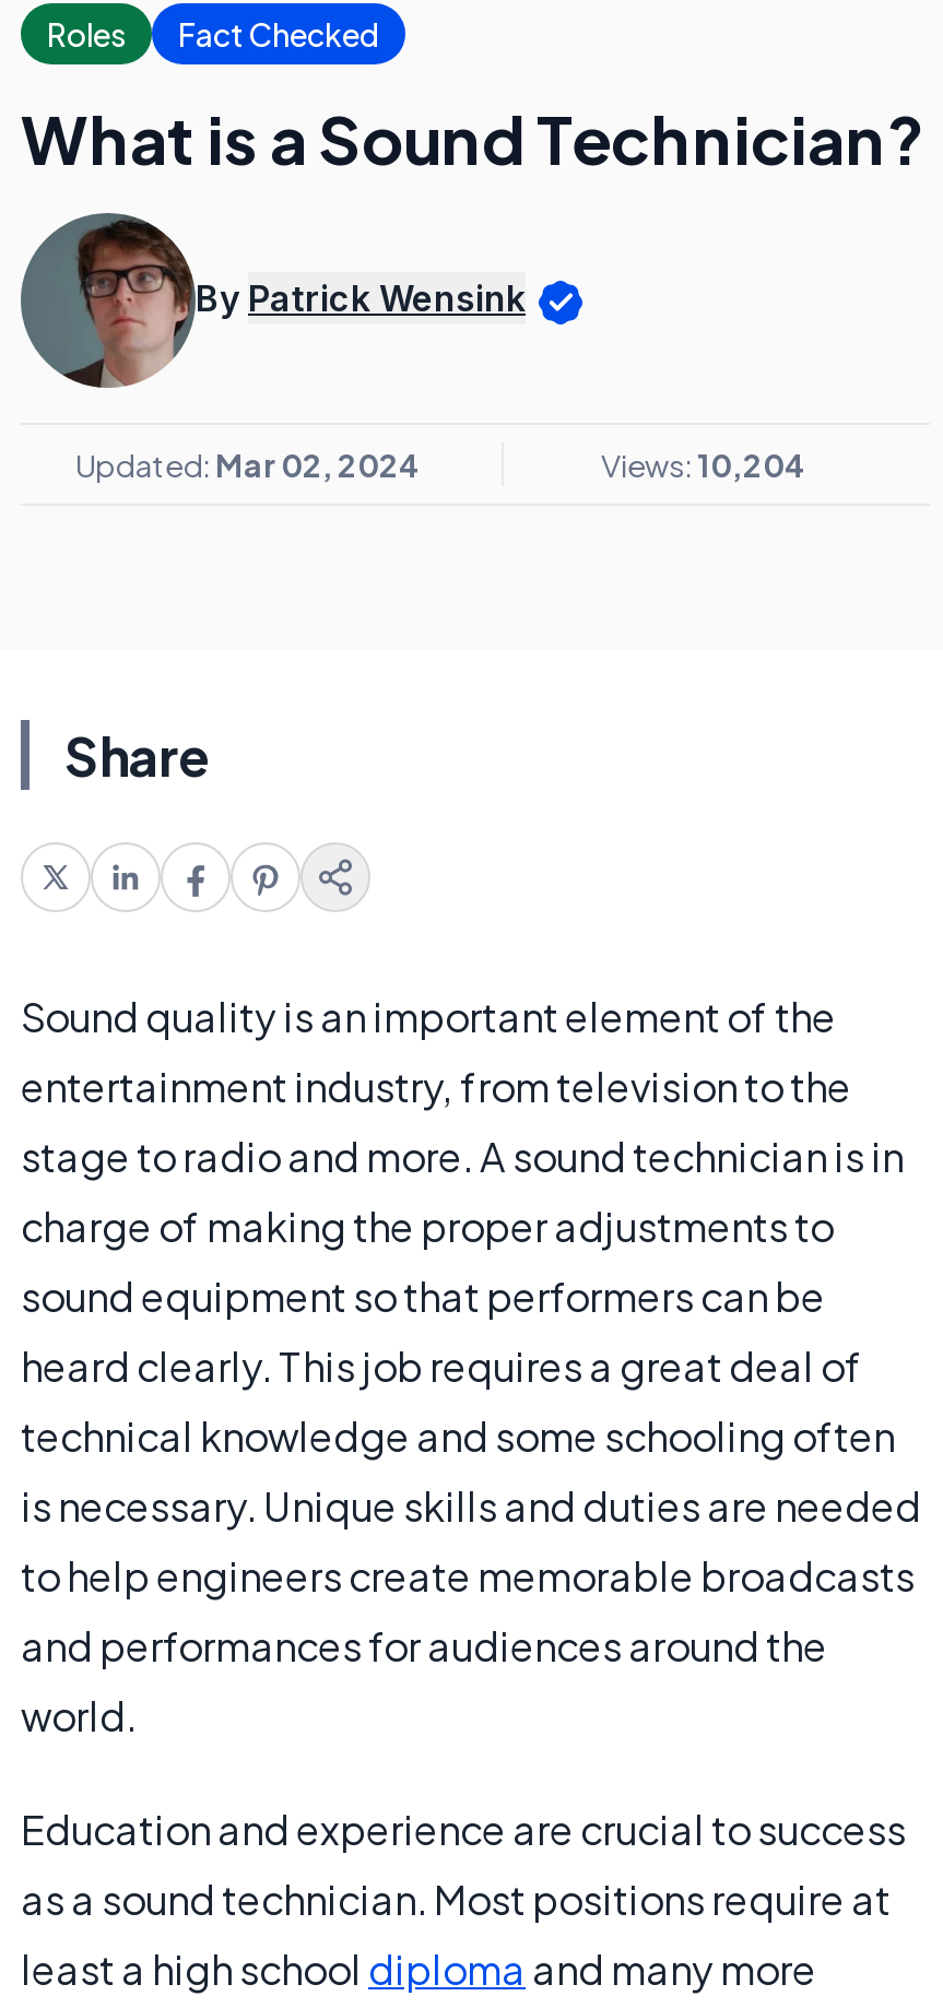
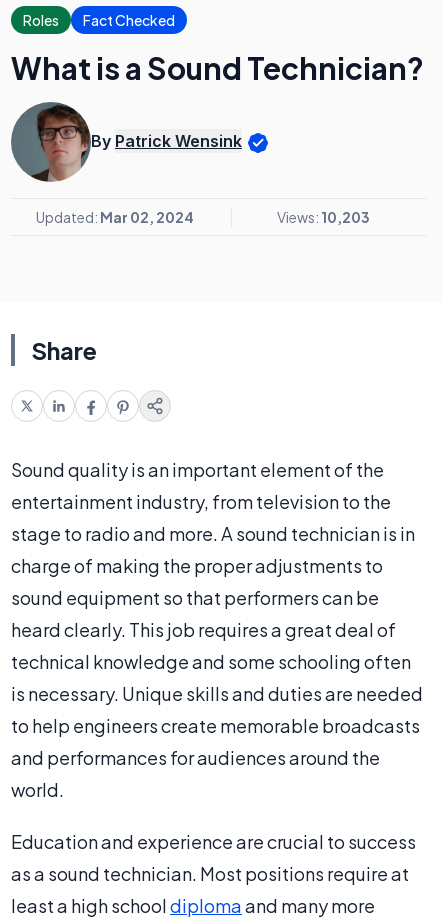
[601,445,806,484] Views: 10,204 -> [277,208,370,226] Views: 10,203

